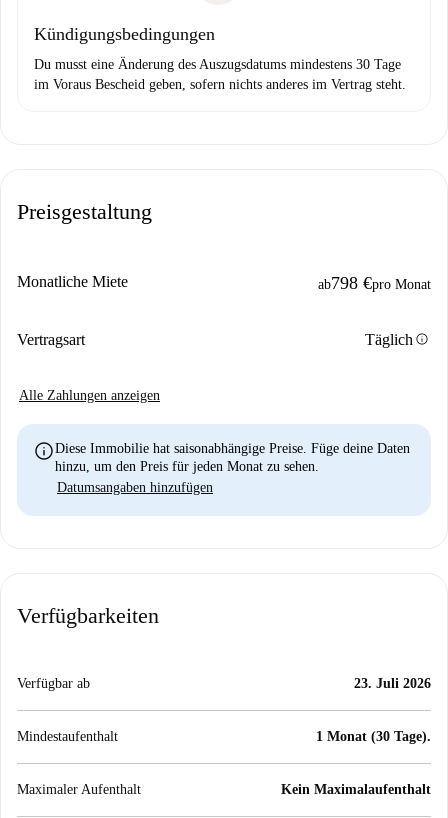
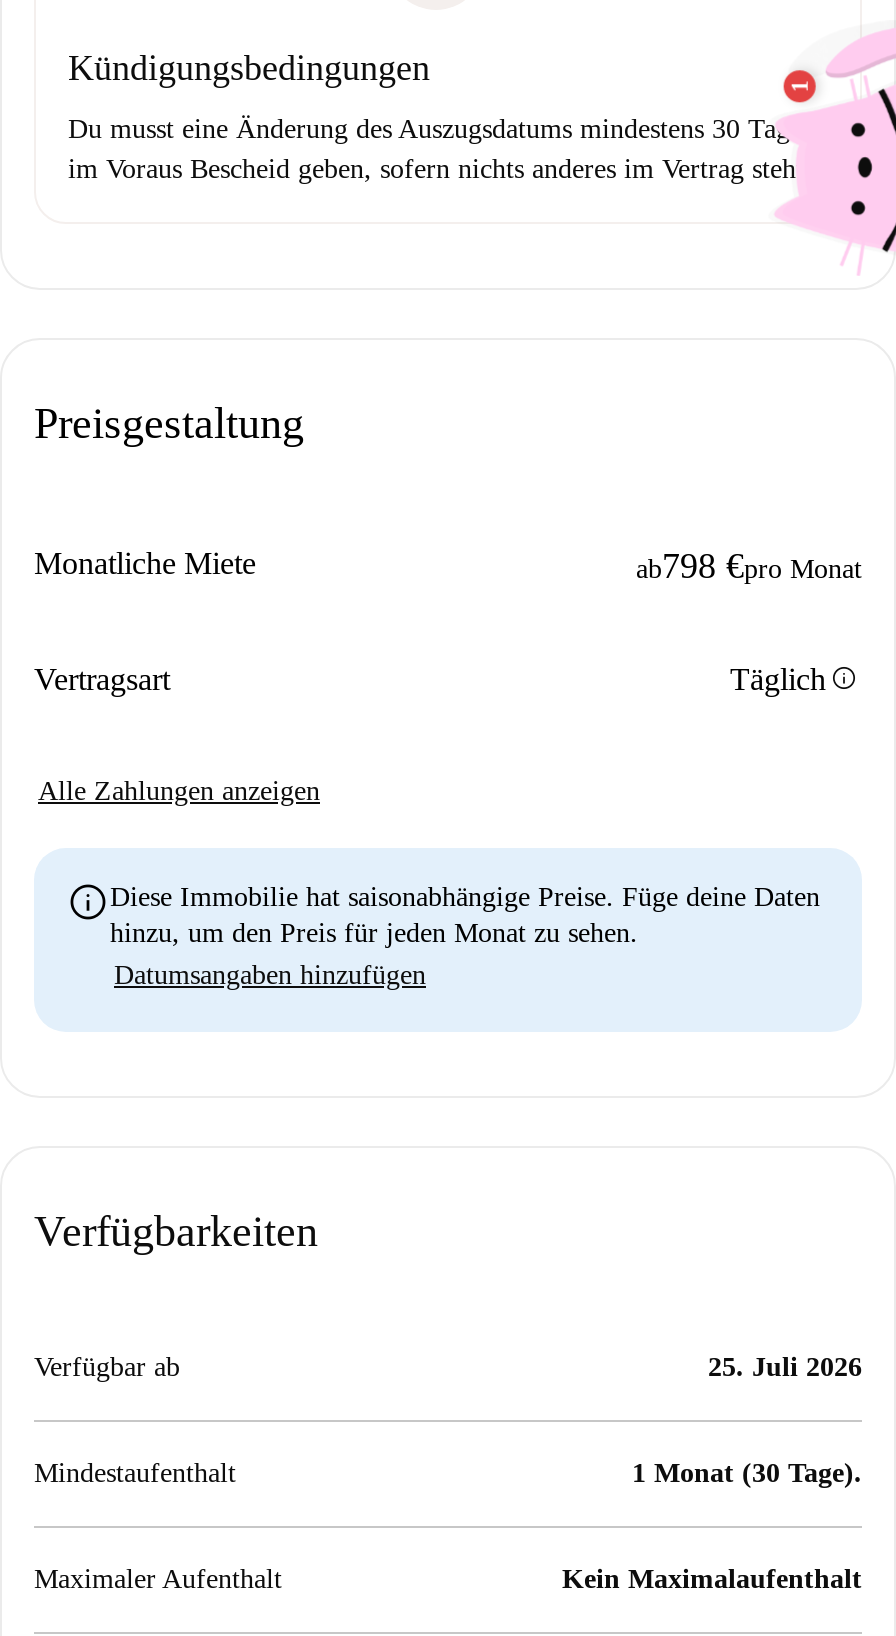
none -> [774,26,890,276] [image]
[354,676,431,691] 23. Juli 2026 -> [708,1353,862,1383] 25. Juli 2026

